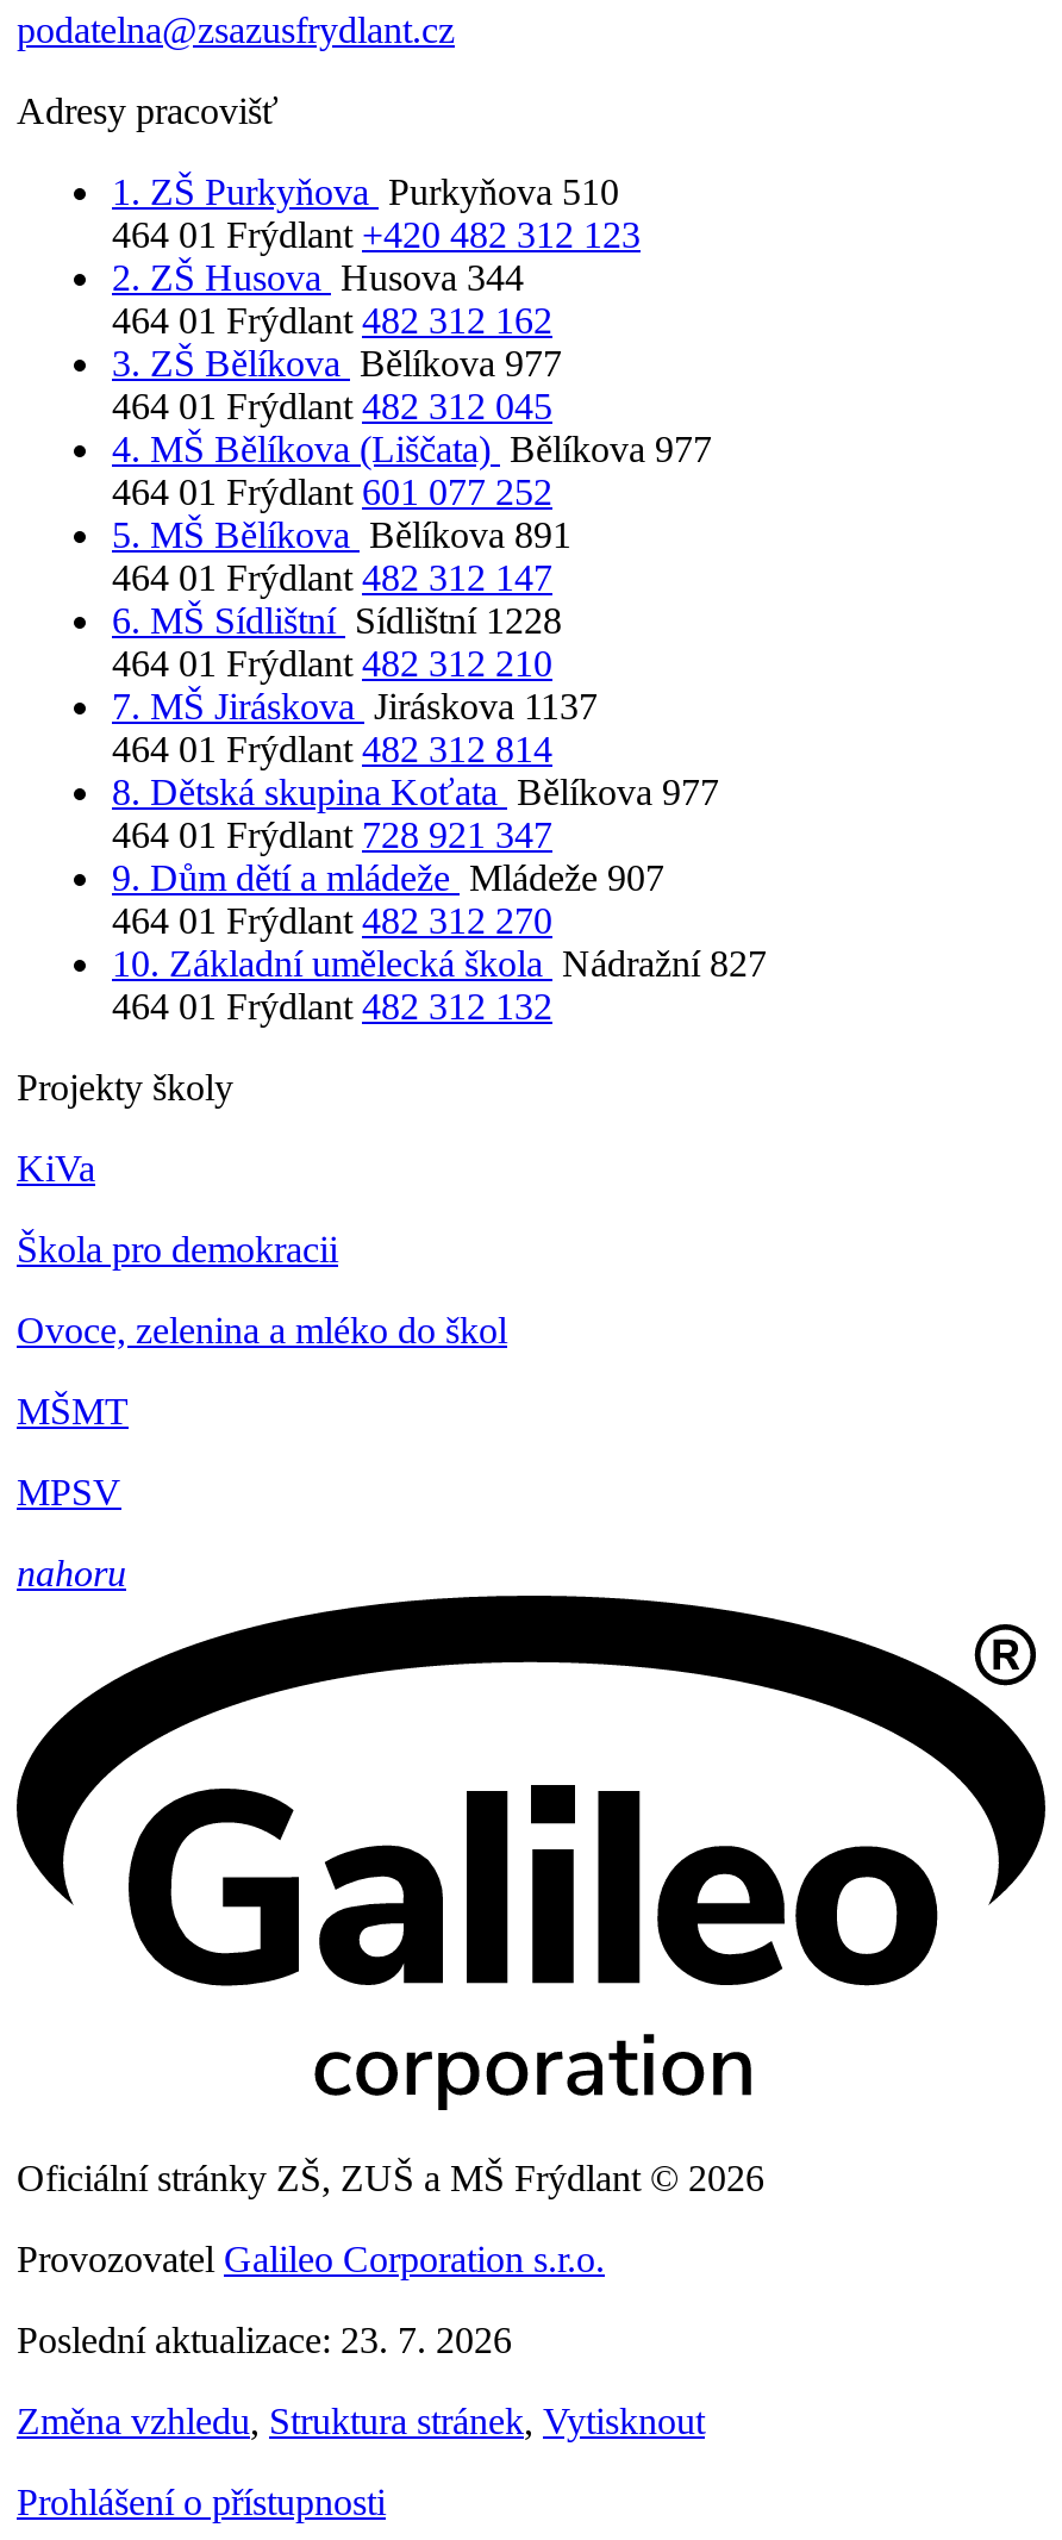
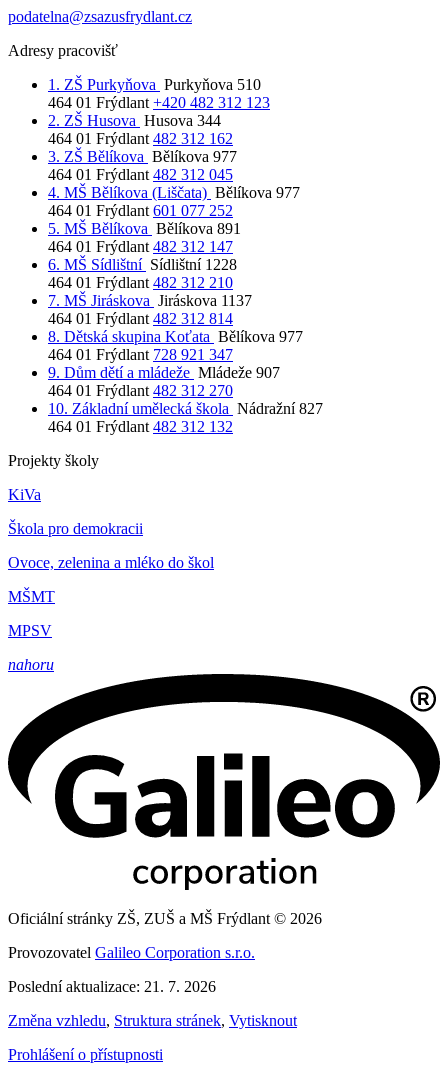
[17,2321,512,2361] Poslední aktualizace: 23. 7. 2026 -> [8,978,216,995] Poslední aktualizace: 21. 7. 2026

